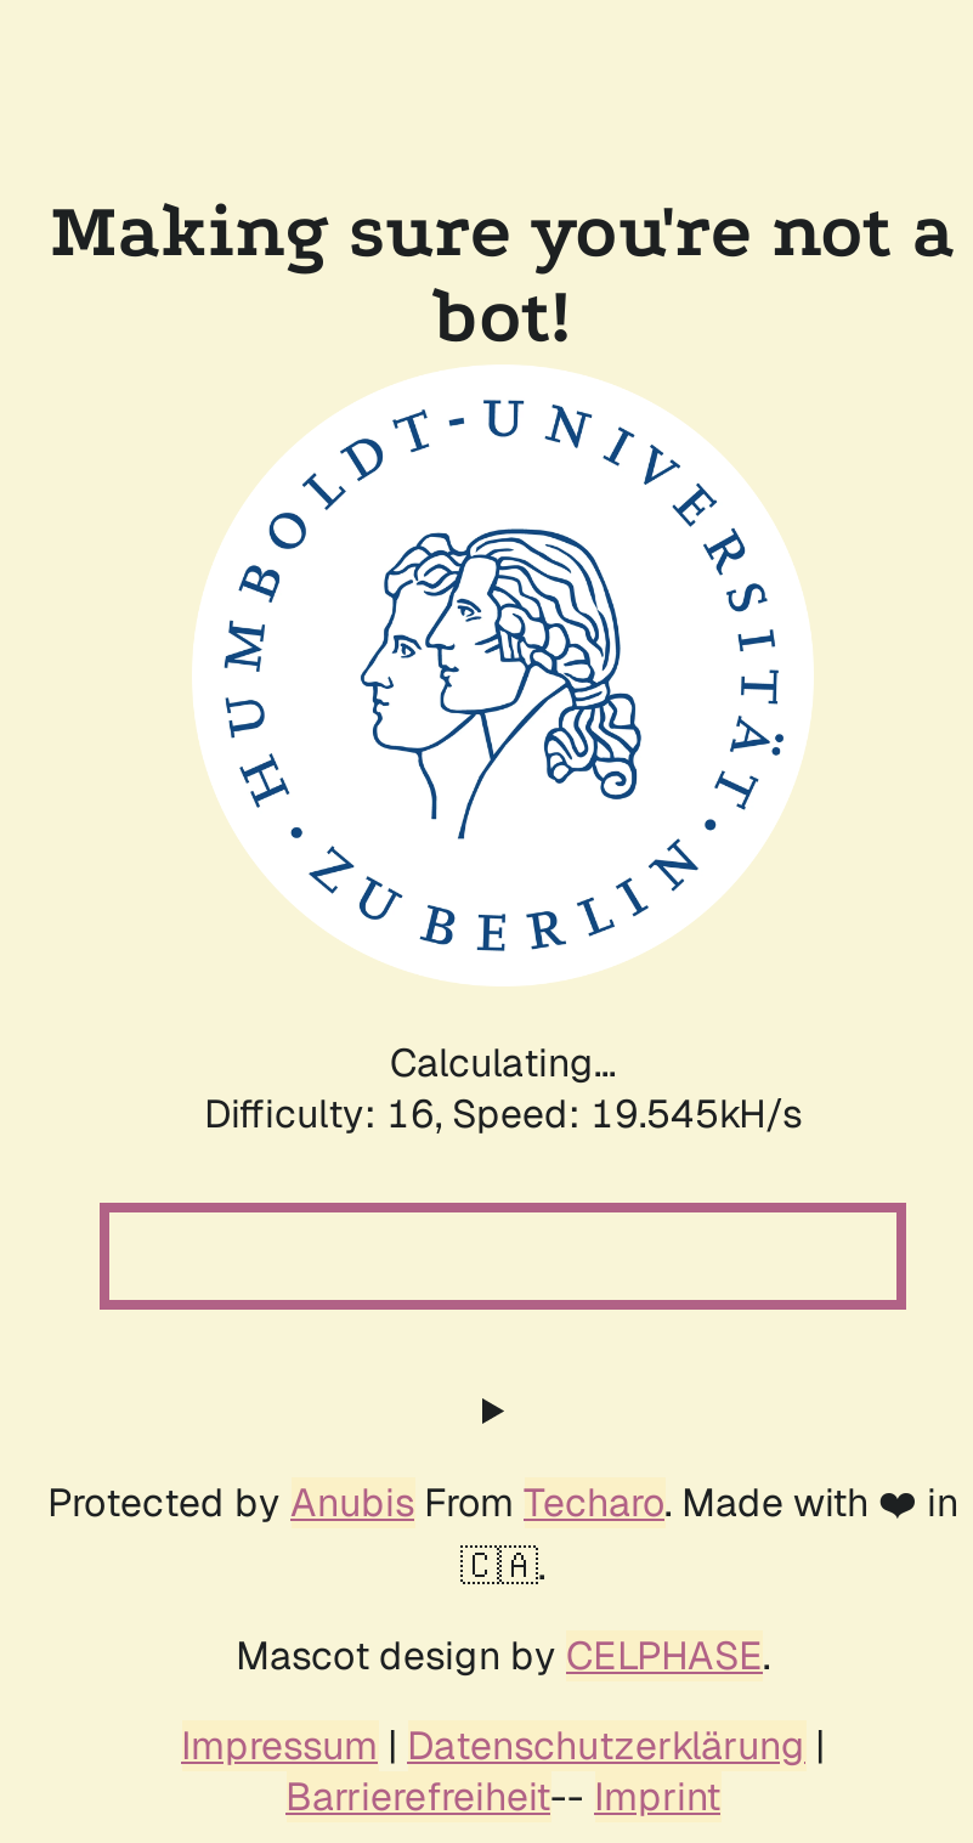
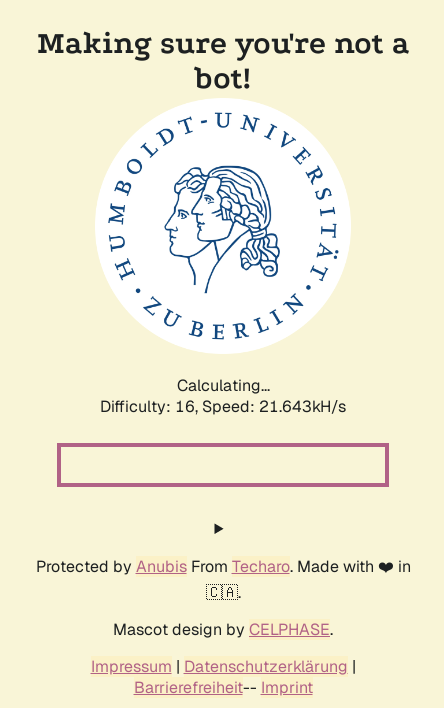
[204,1089,802,1140] Difficulty: 16, Speed: 19.545kH/s -> [100,396,346,417] Difficulty: 16, Speed: 21.643kH/s

